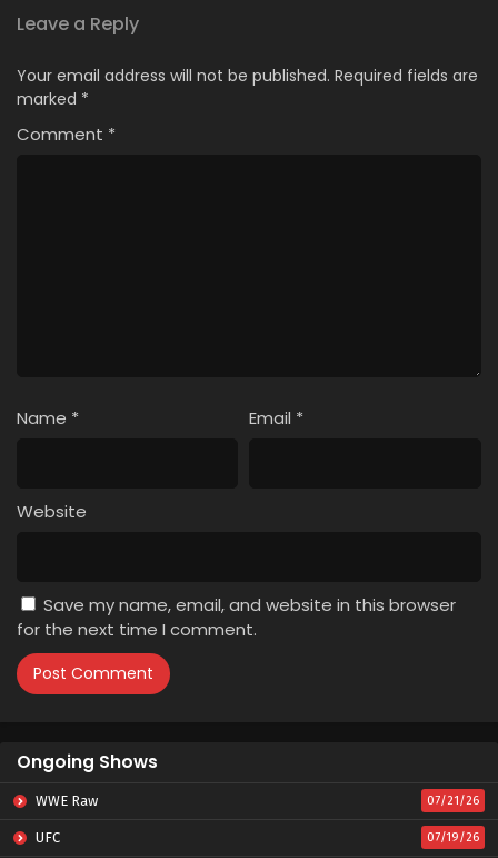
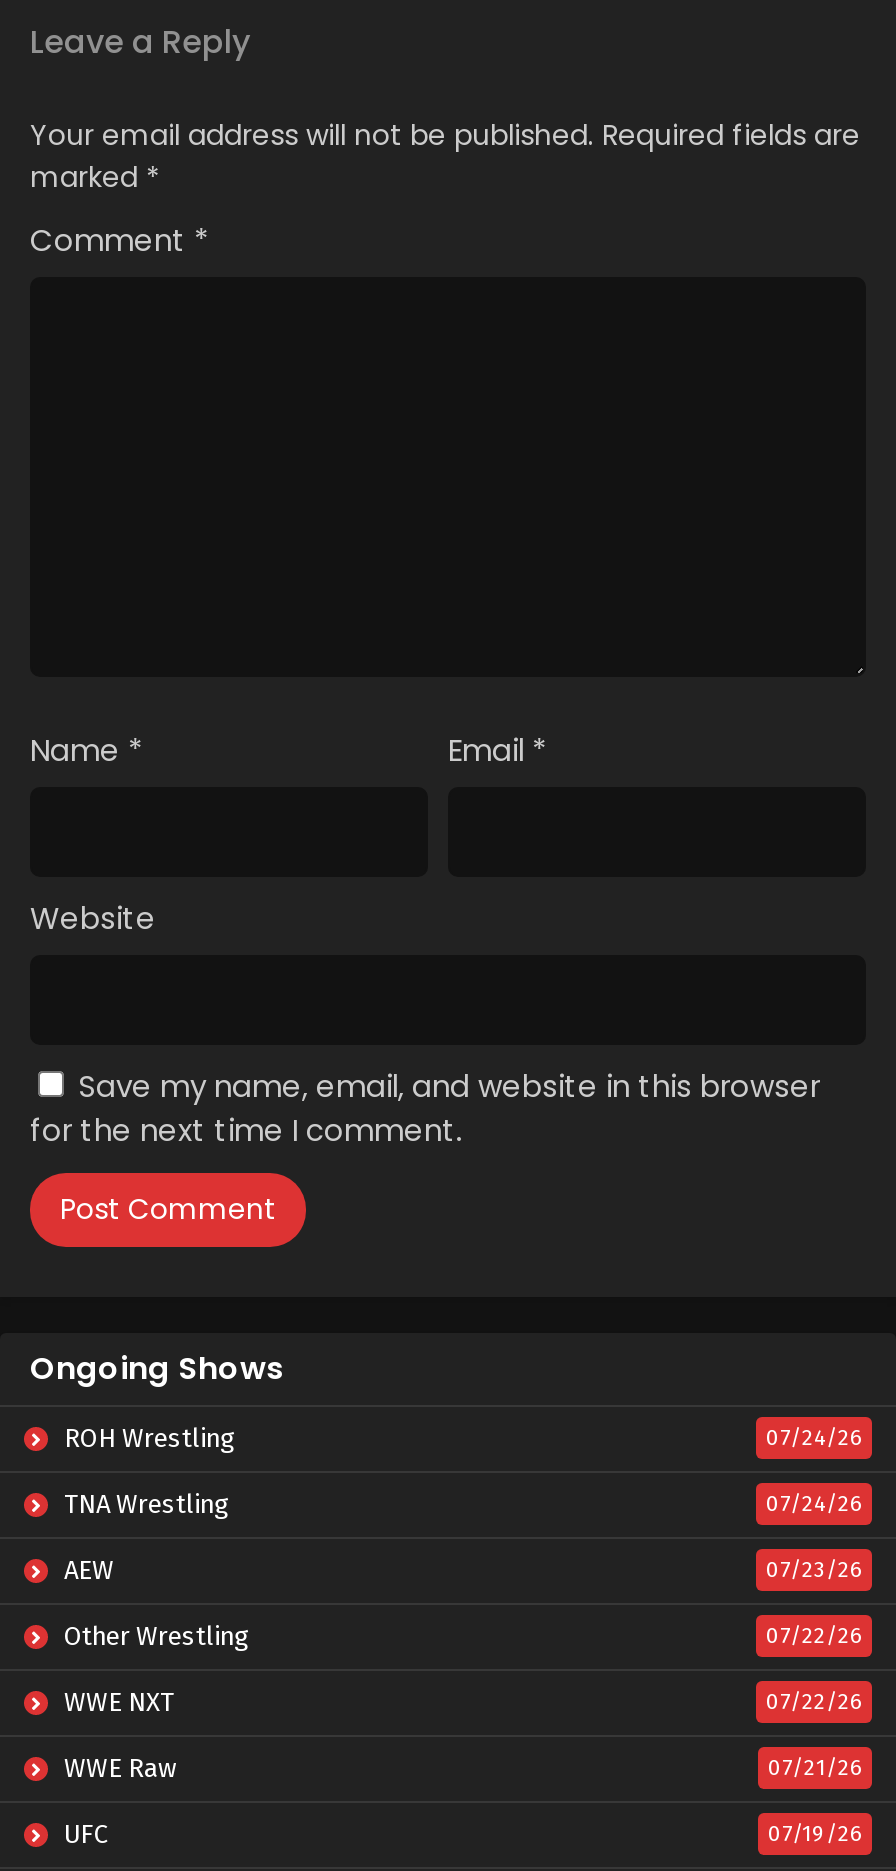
none -> [58,1423,862,1717] ROH Wrestling | 07/24/26 | TNA Wrestling | 07/24/26 | AEW | 07/23/26 | Other Wrestling | 07/22/26 | WWE NXT | 07/22/26

